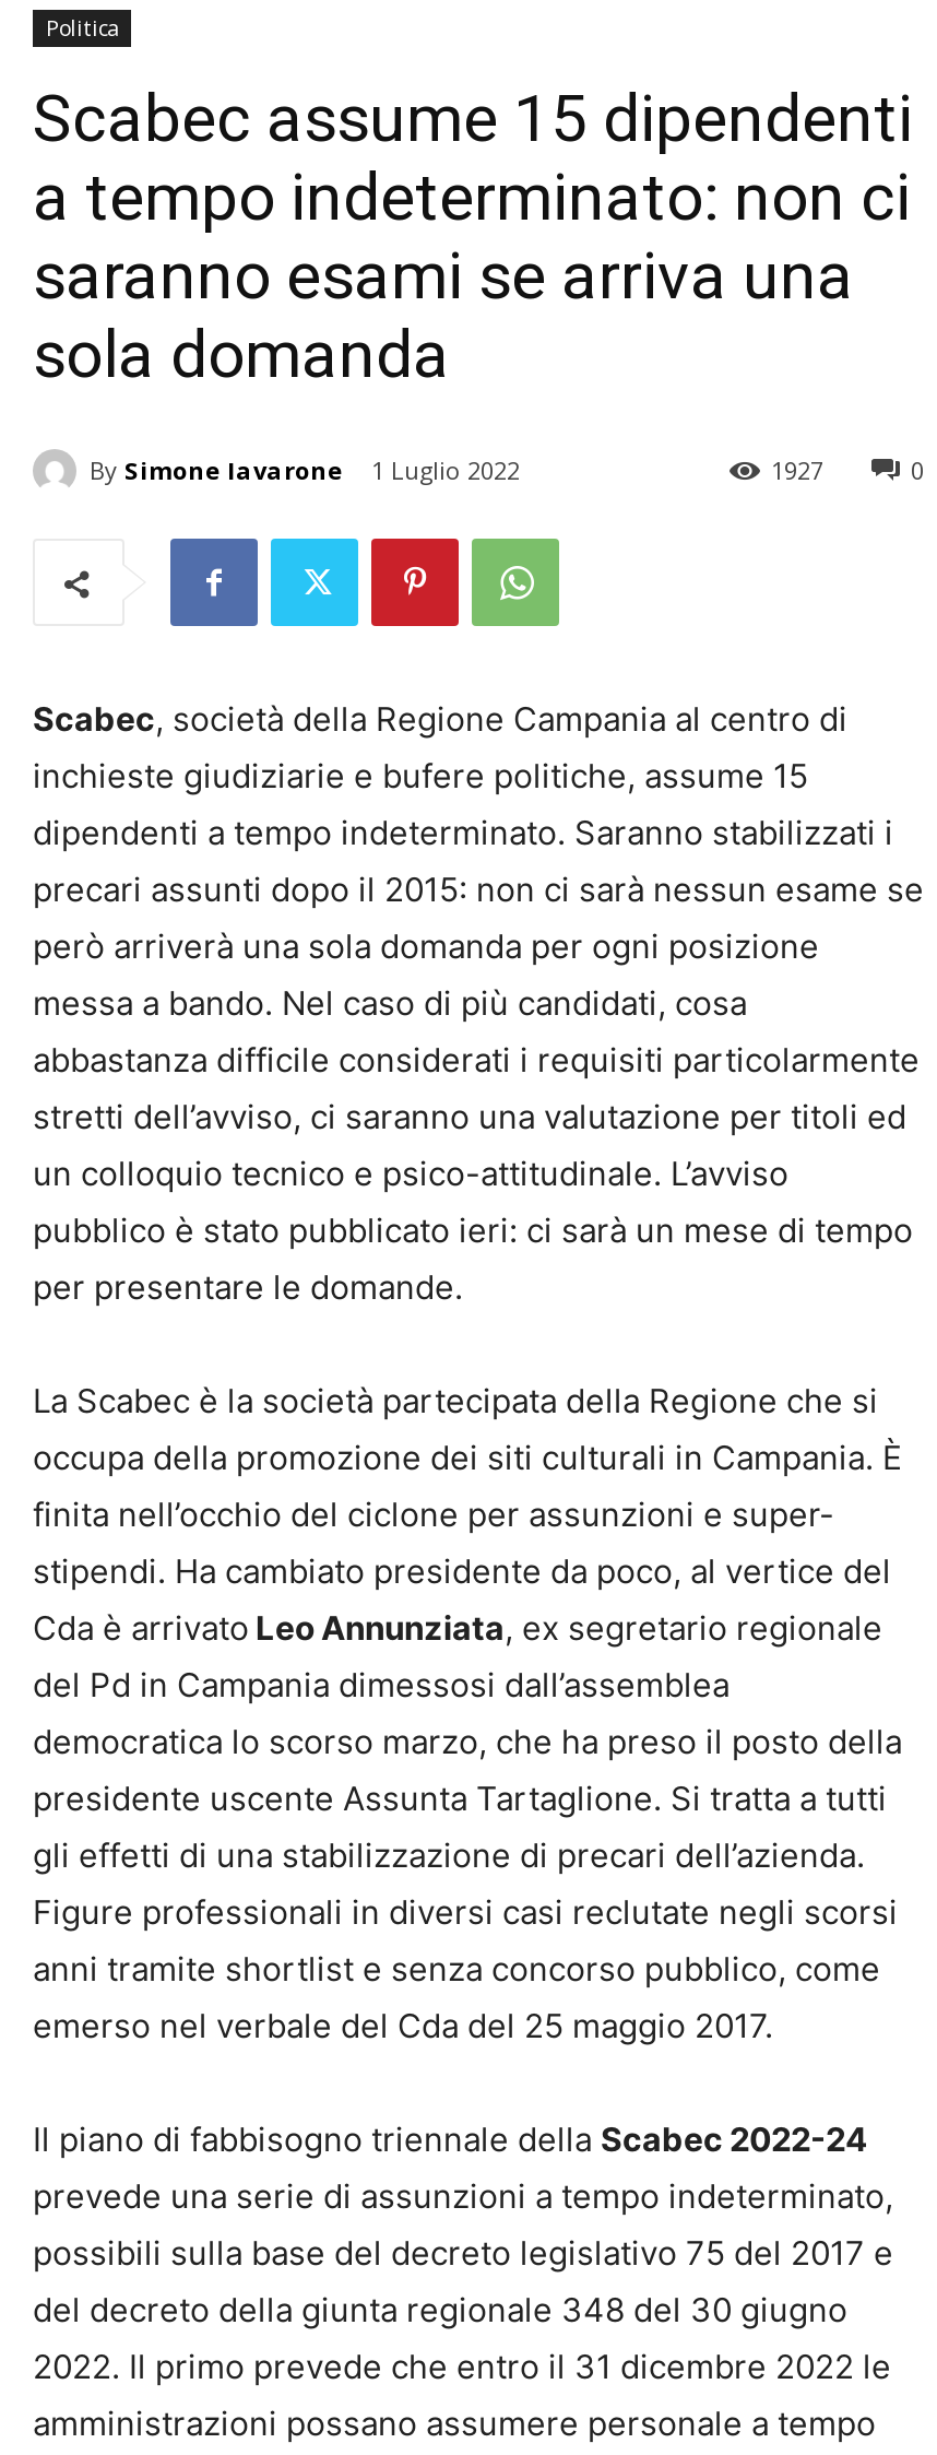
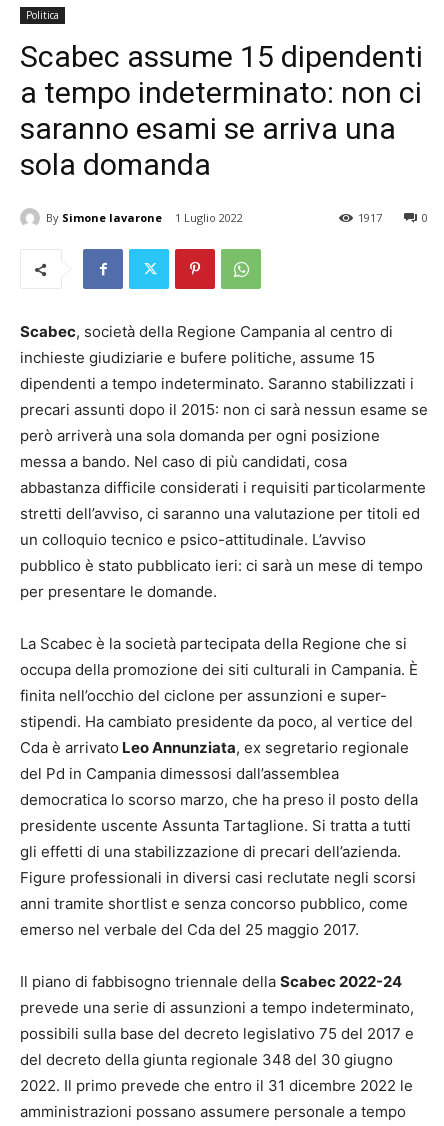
[771,454,823,486] 1927 -> [358,210,382,225] 1917

